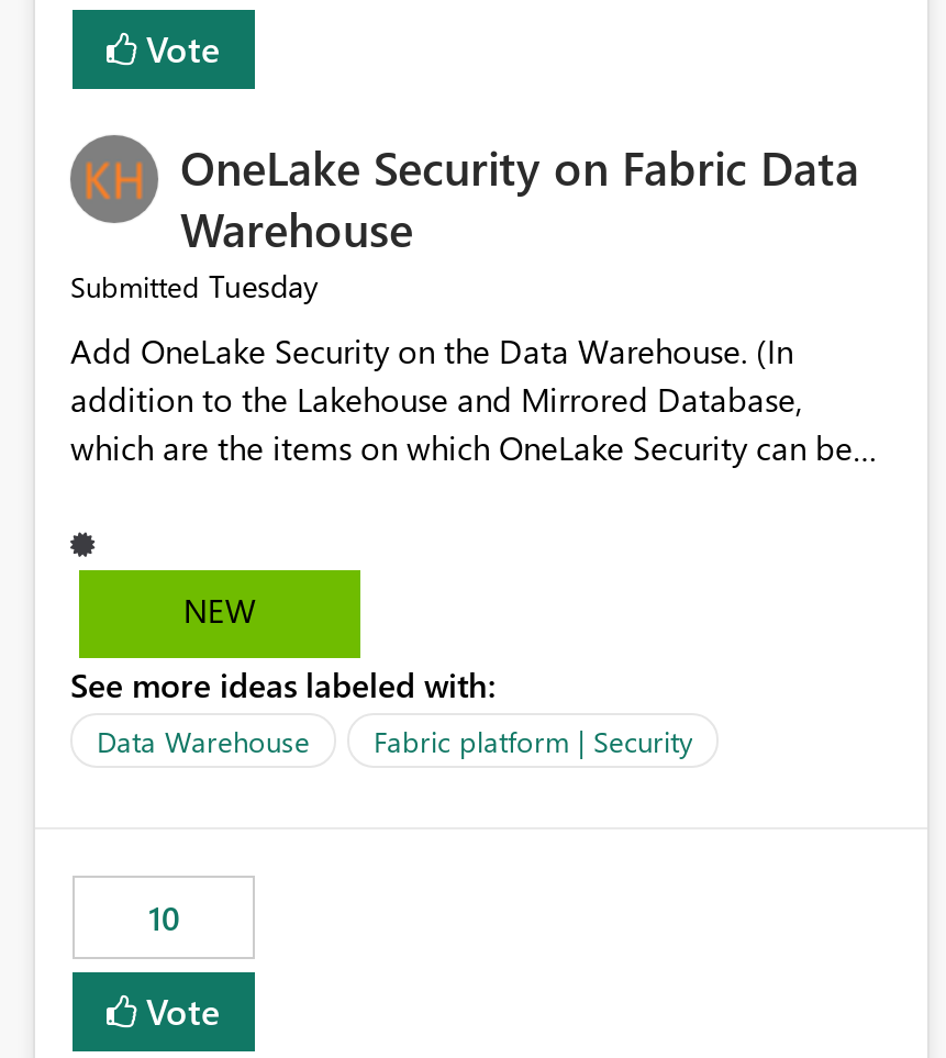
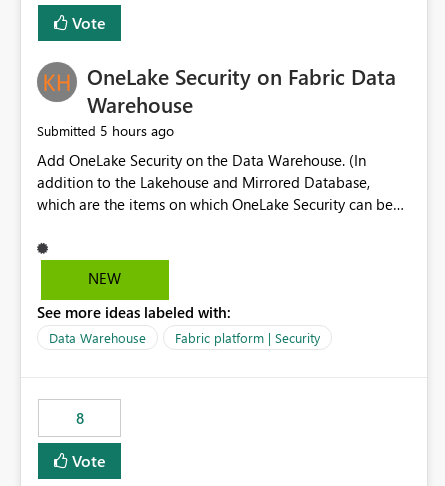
[70,266,319,307] Submitted Tuesday -> [37,121,174,140] Submitted 5 hours ago
[148,896,179,940] 10 -> [75,408,83,428] 8

